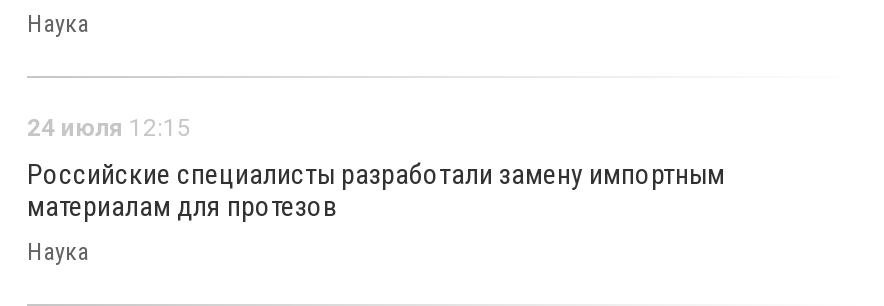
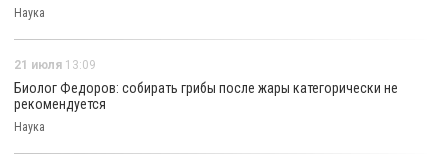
[27,114,191,142] 24 июля 12:15 -> [14,58,96,72] 21 июля 13:09
[27,158,725,222] Российские специалисты разработали замену импортным | материалам для протезов -> [14,80,398,112] Биолог Федоров: собирать грибы после жары категорически не | рекомендуется

